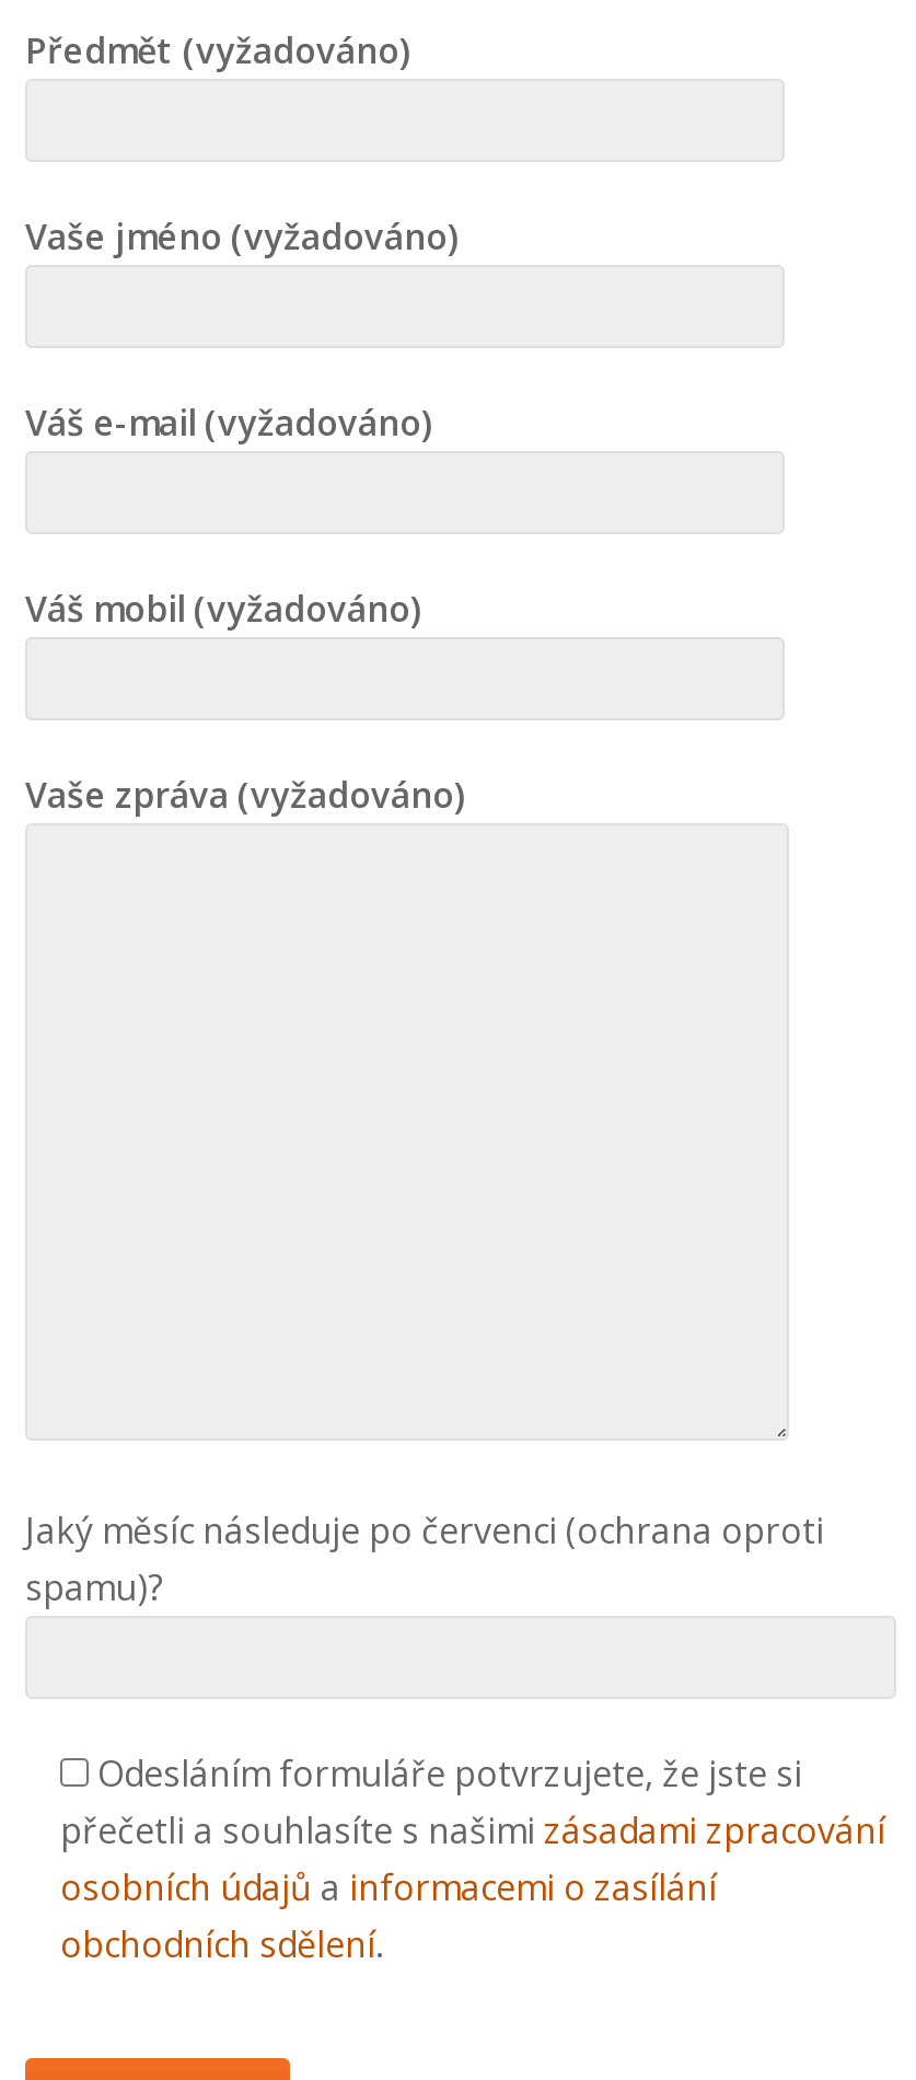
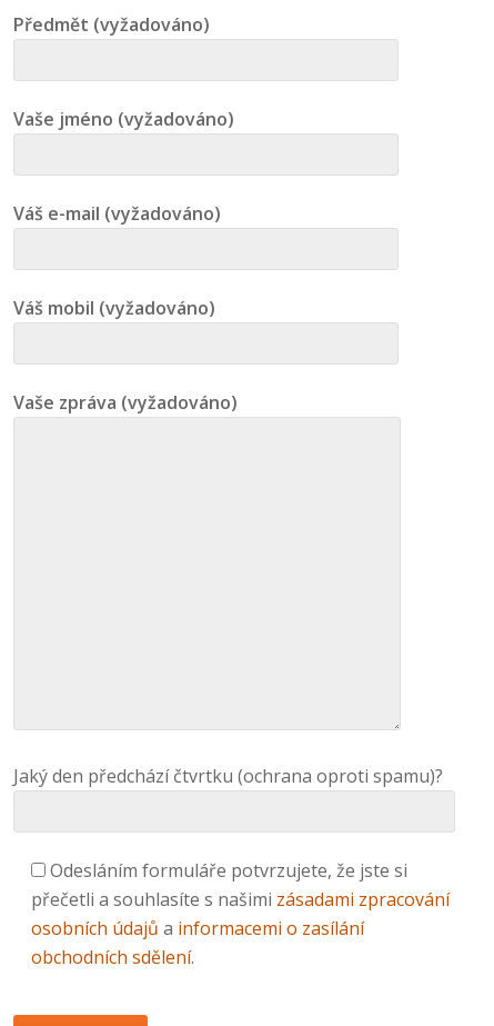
[25,1505,824,1611] Jaký měsíc následuje po červenci (ochrana oproti | spamu)? -> [13,763,443,788] Jaký den předchází čtvrtku (ochrana oproti spamu)?

